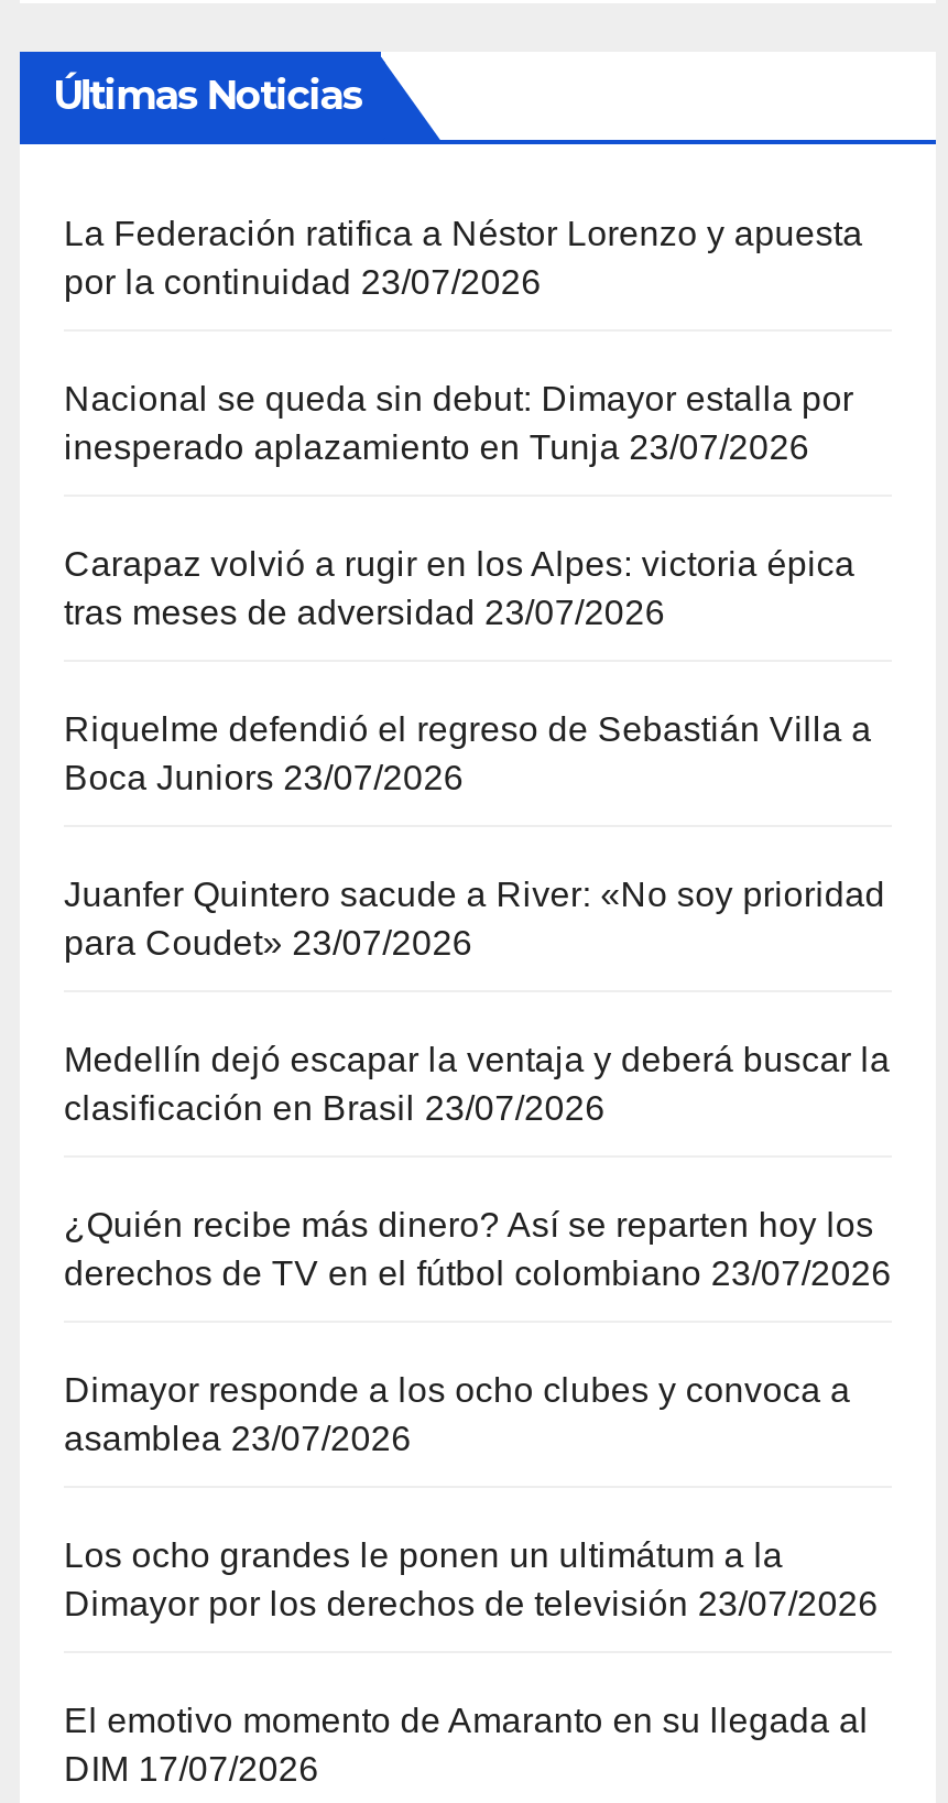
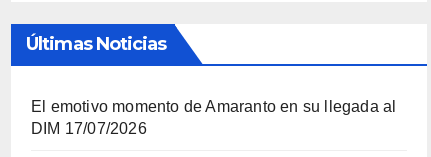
[64,216,891,1623] La Federación ratifica a Néstor Lorenzo y apuesta | por la continuidad 23/07/2026 | Nacional se queda sin debut: Dimayor estalla por | inesperado aplazamiento en Tunja 23/07/2026 | Carapaz volvió a rugir en los Alpes: victoria épica | tras meses de adversidad 23/07/2026 | Riquelme defendió el regreso de Sebastián Villa a | Boca Juniors 23/07/2026 | Juanfer Quintero sacude a River: «No soy prioridad | para Coudet» 23/07/2026 | Medellín dejó escapar la ventaja y deberá buscar la | clasificación en Brasil 23/07/2026 | ¿Quién recibe más dinero? Así se reparten hoy los | derechos de TV en el fútbol colombiano 23/07/2026 | Dimayor responde a los ocho clubes y convoca a | asamblea 23/07/2026 | Los ocho grandes le ponen un ultimátum a la | Dimayor por los derechos de televisión 23/07/2026 -> none

